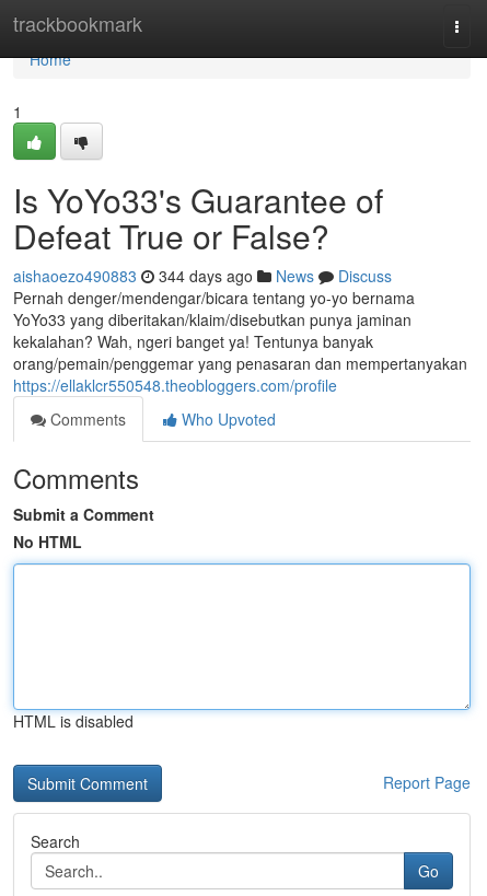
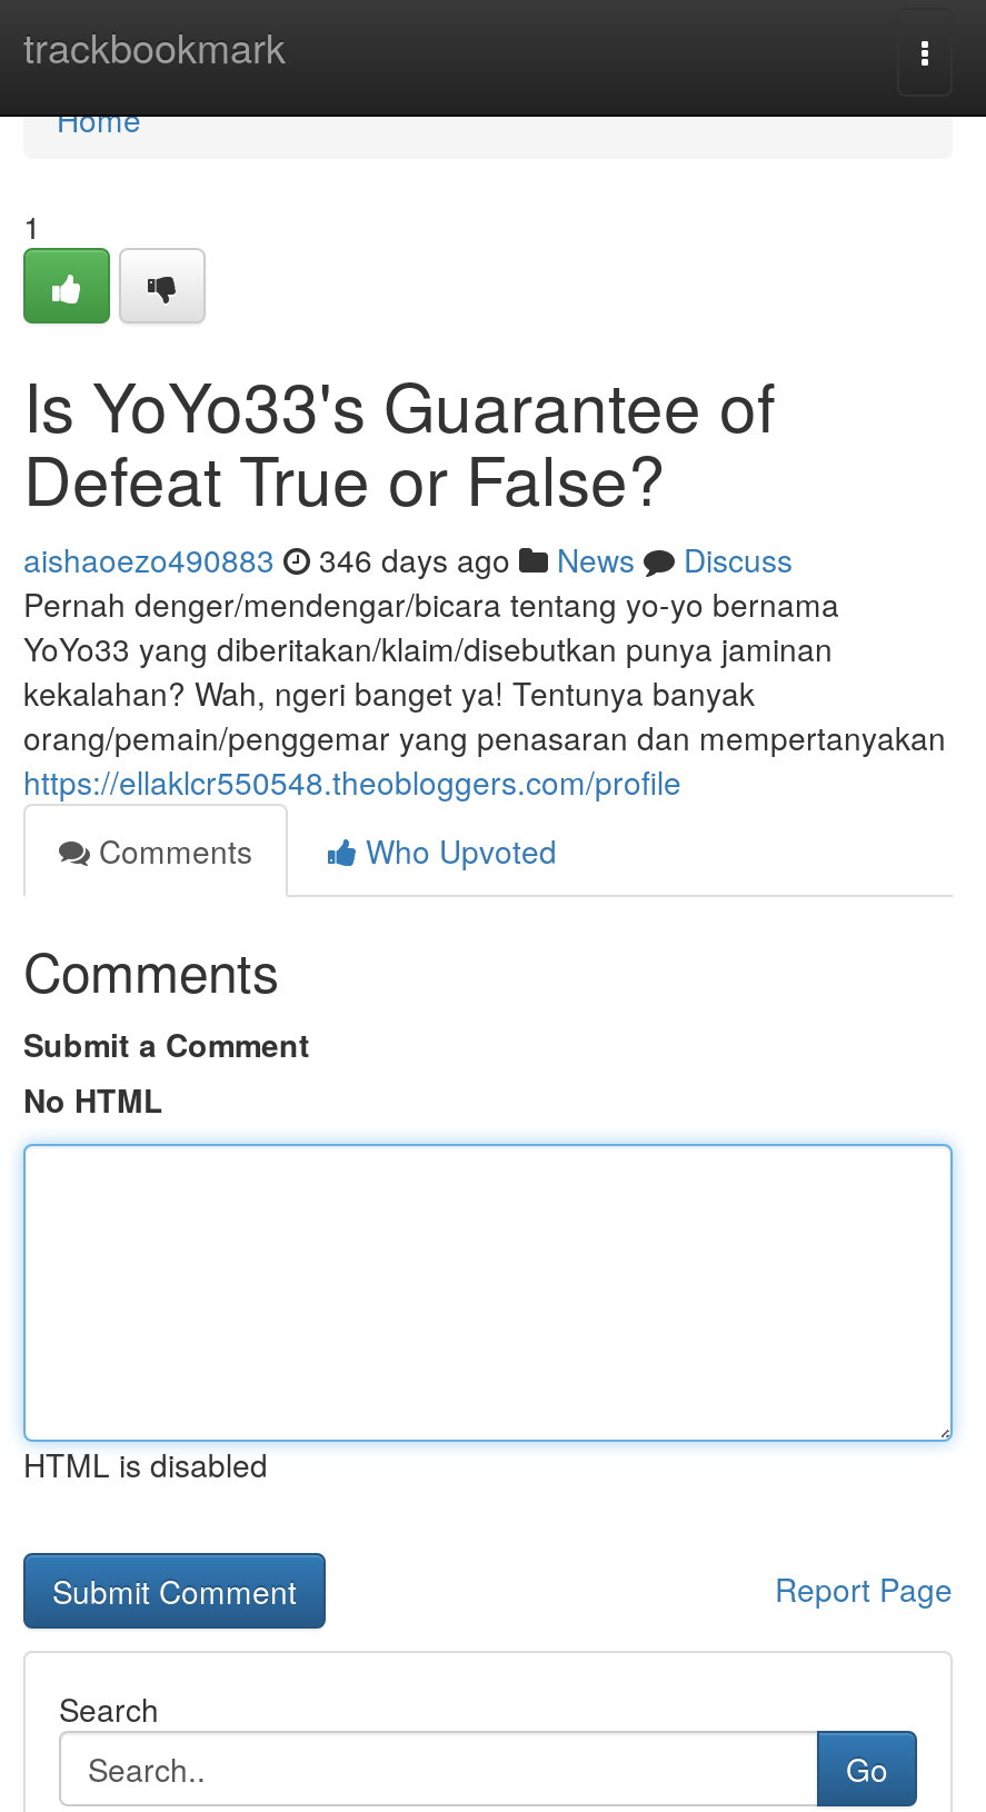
[13,265,392,287] aishaoezo490883 344 days ago News Discuss -> [23,537,793,581] aishaoezo490883 346 days ago News Discuss

